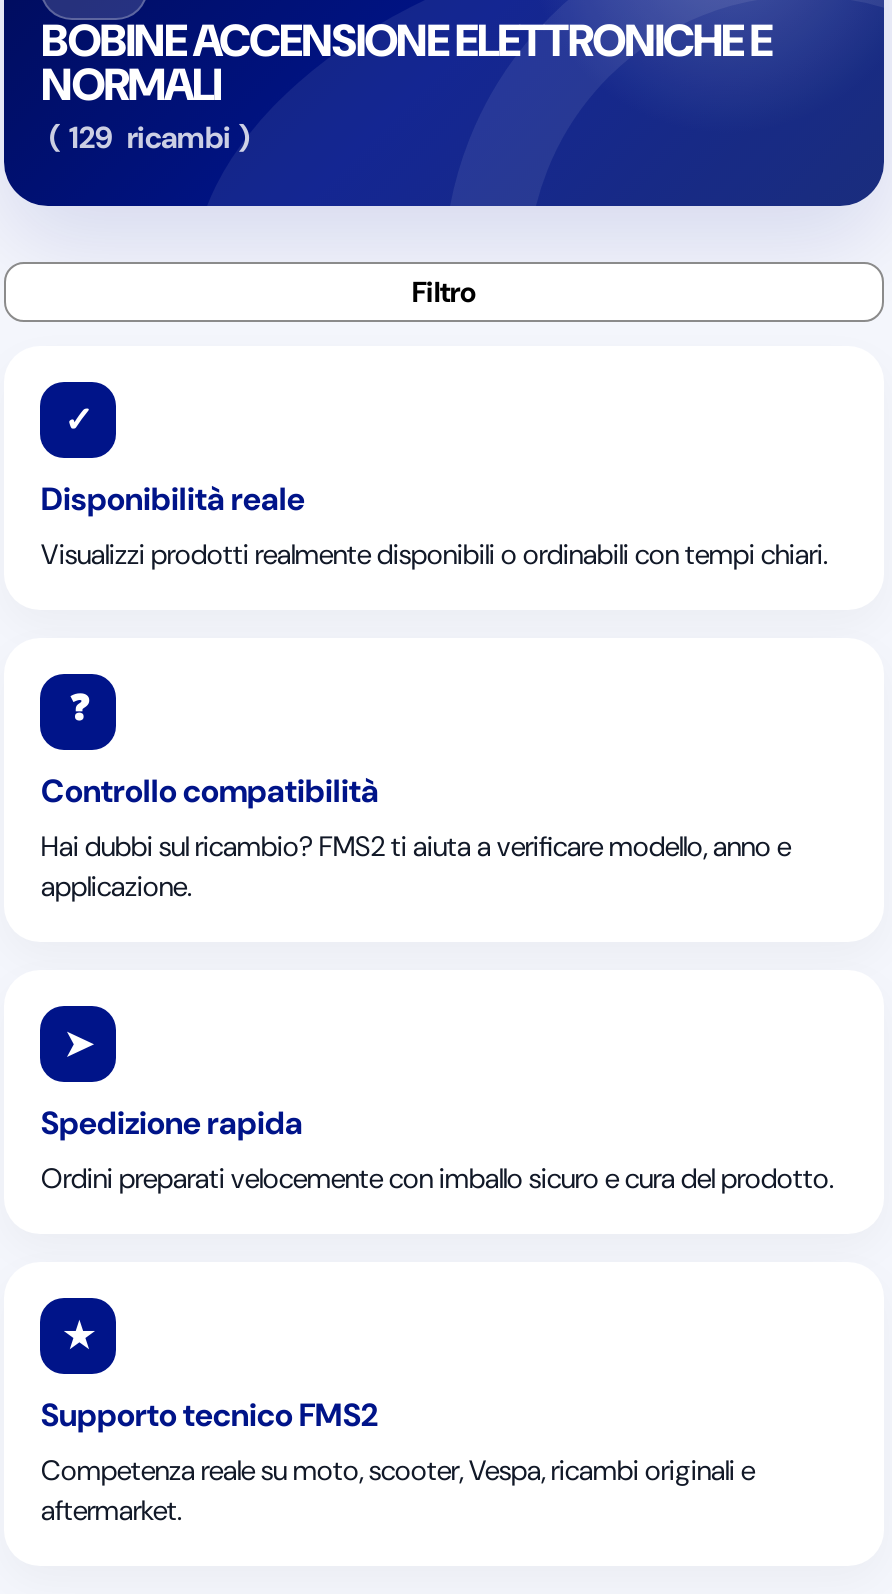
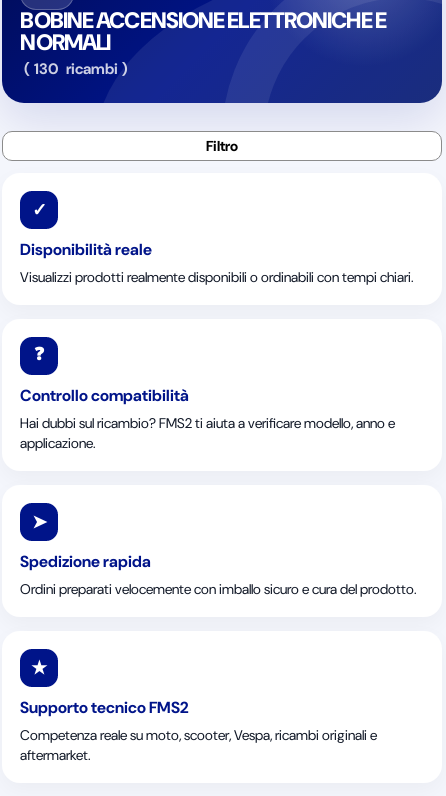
[49,118,251,158] ( 129 ricambi ) -> [24,59,128,79] ( 130 ricambi )

